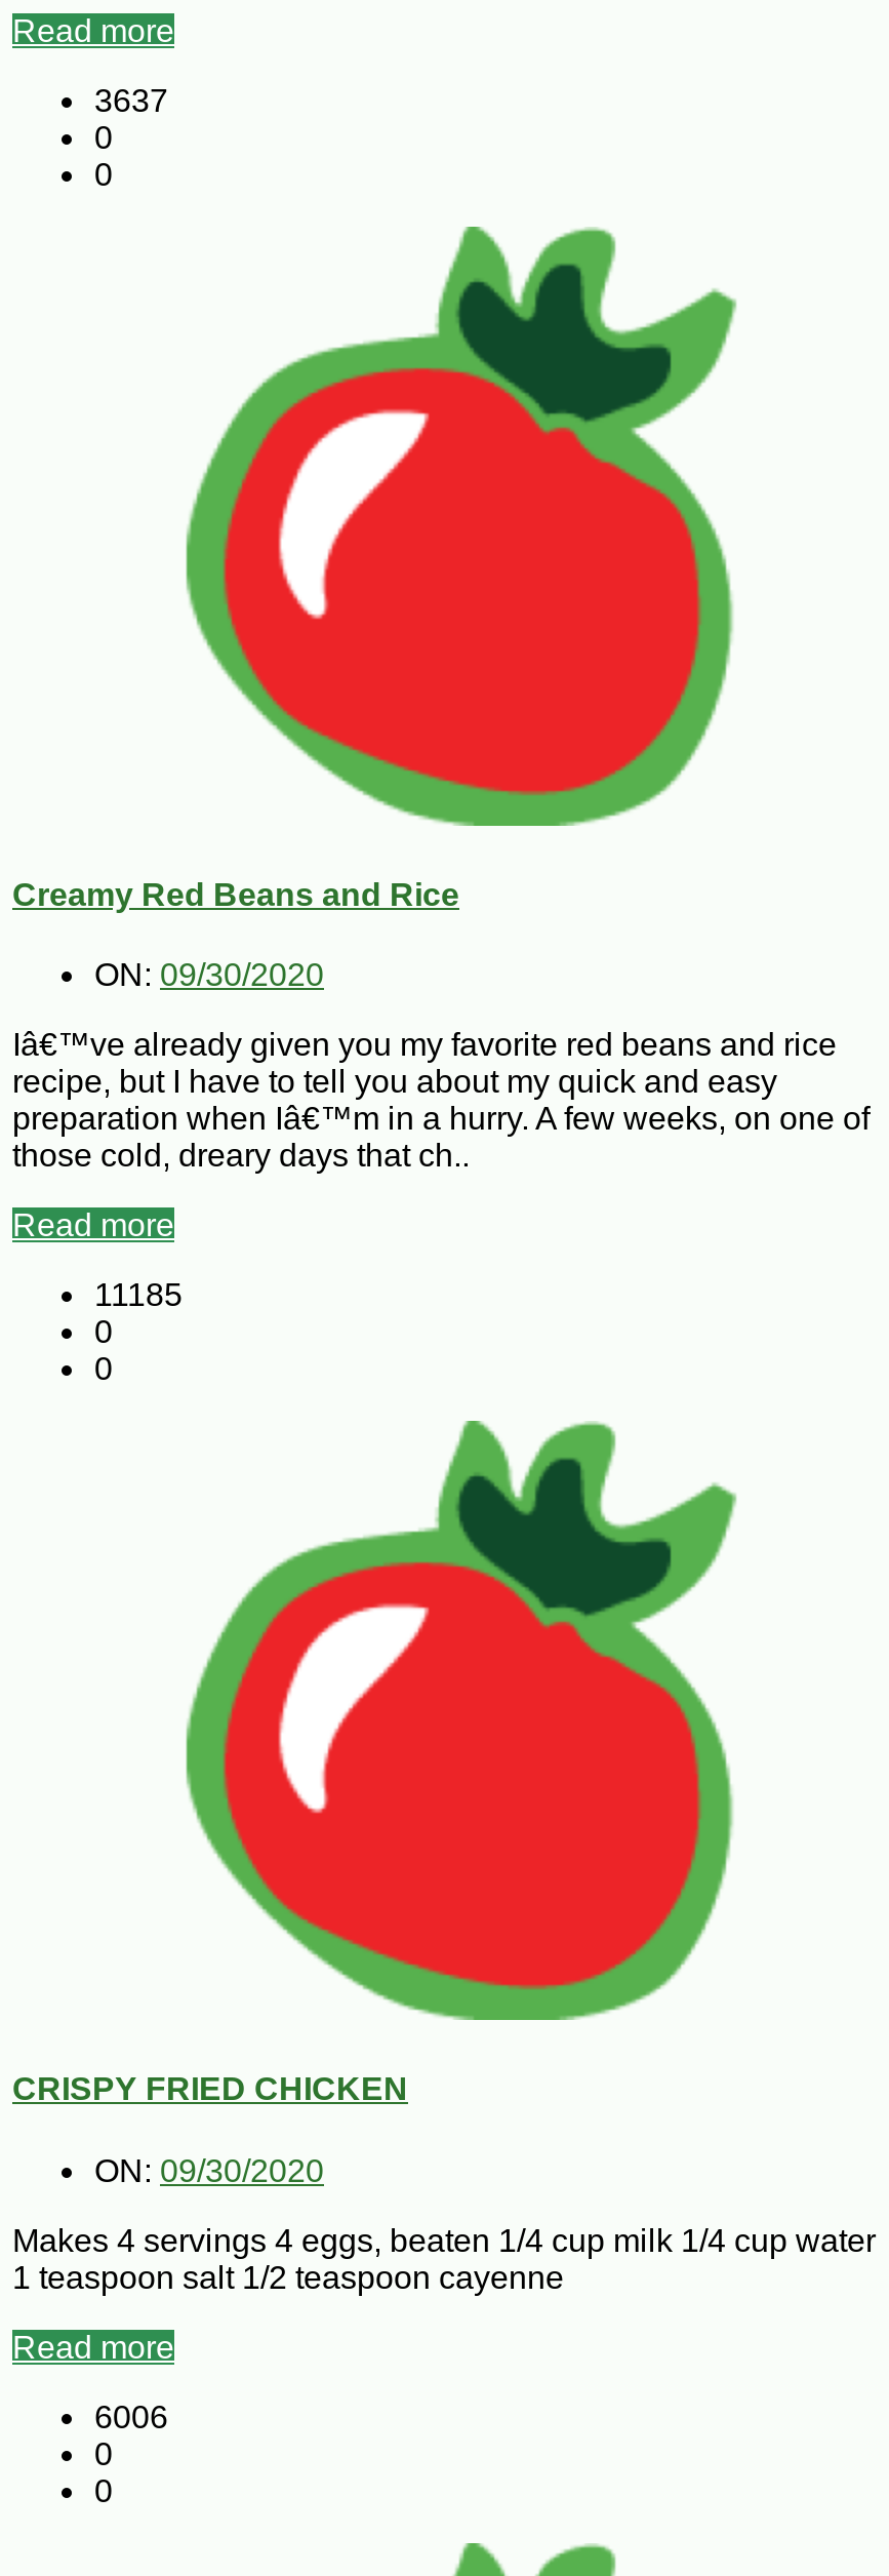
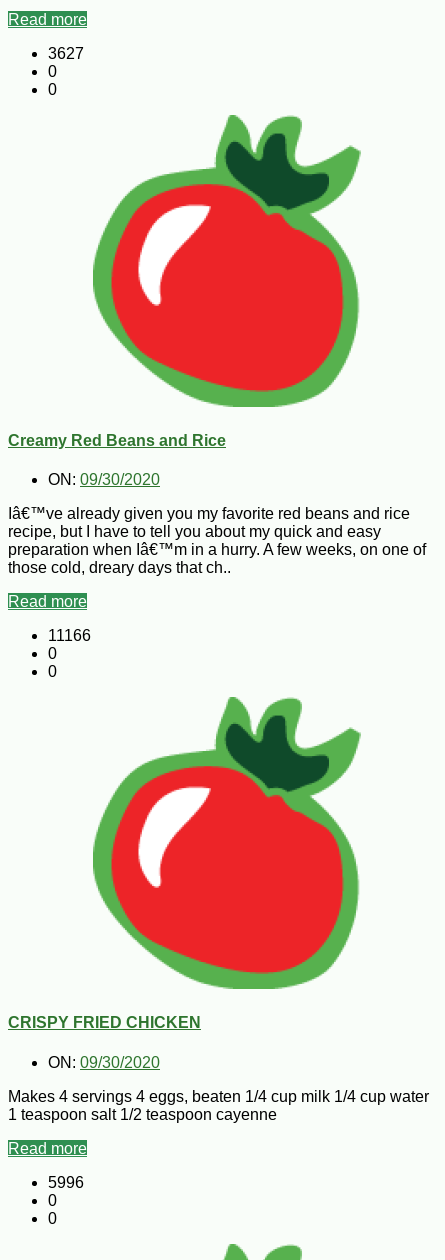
[94,82,168,117] 3637 -> [48,45,84,62] 3627
[94,1277,183,1312] 11185 -> [48,627,91,644] 11166
[94,2399,168,2434] 6006 -> [48,1174,84,1191] 5996

